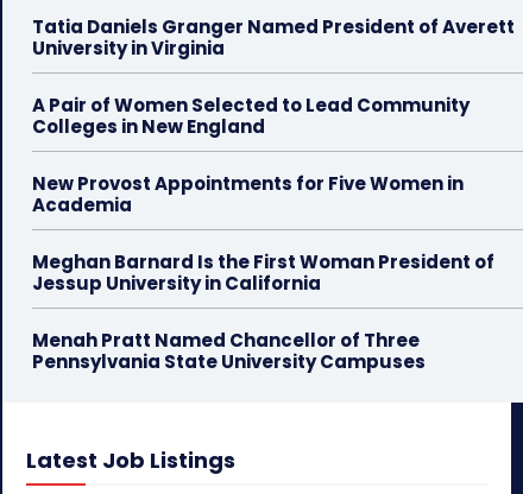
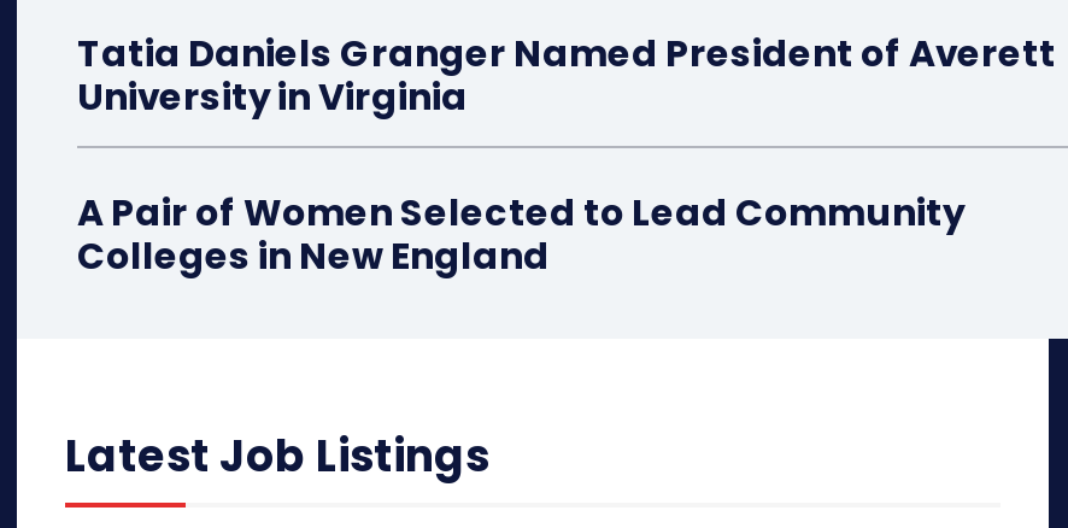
[32,171,494,374] New Provost Appointments for Five Women in | Academia | Meghan Barnard Is the First Woman President of | Jessup University in California | Menah Pratt Named Chancellor of Three | Pennsylvania State University Campuses -> none

